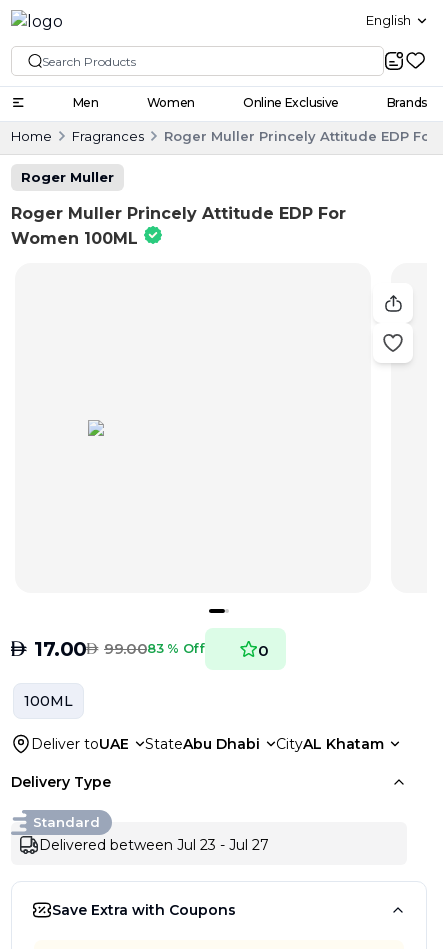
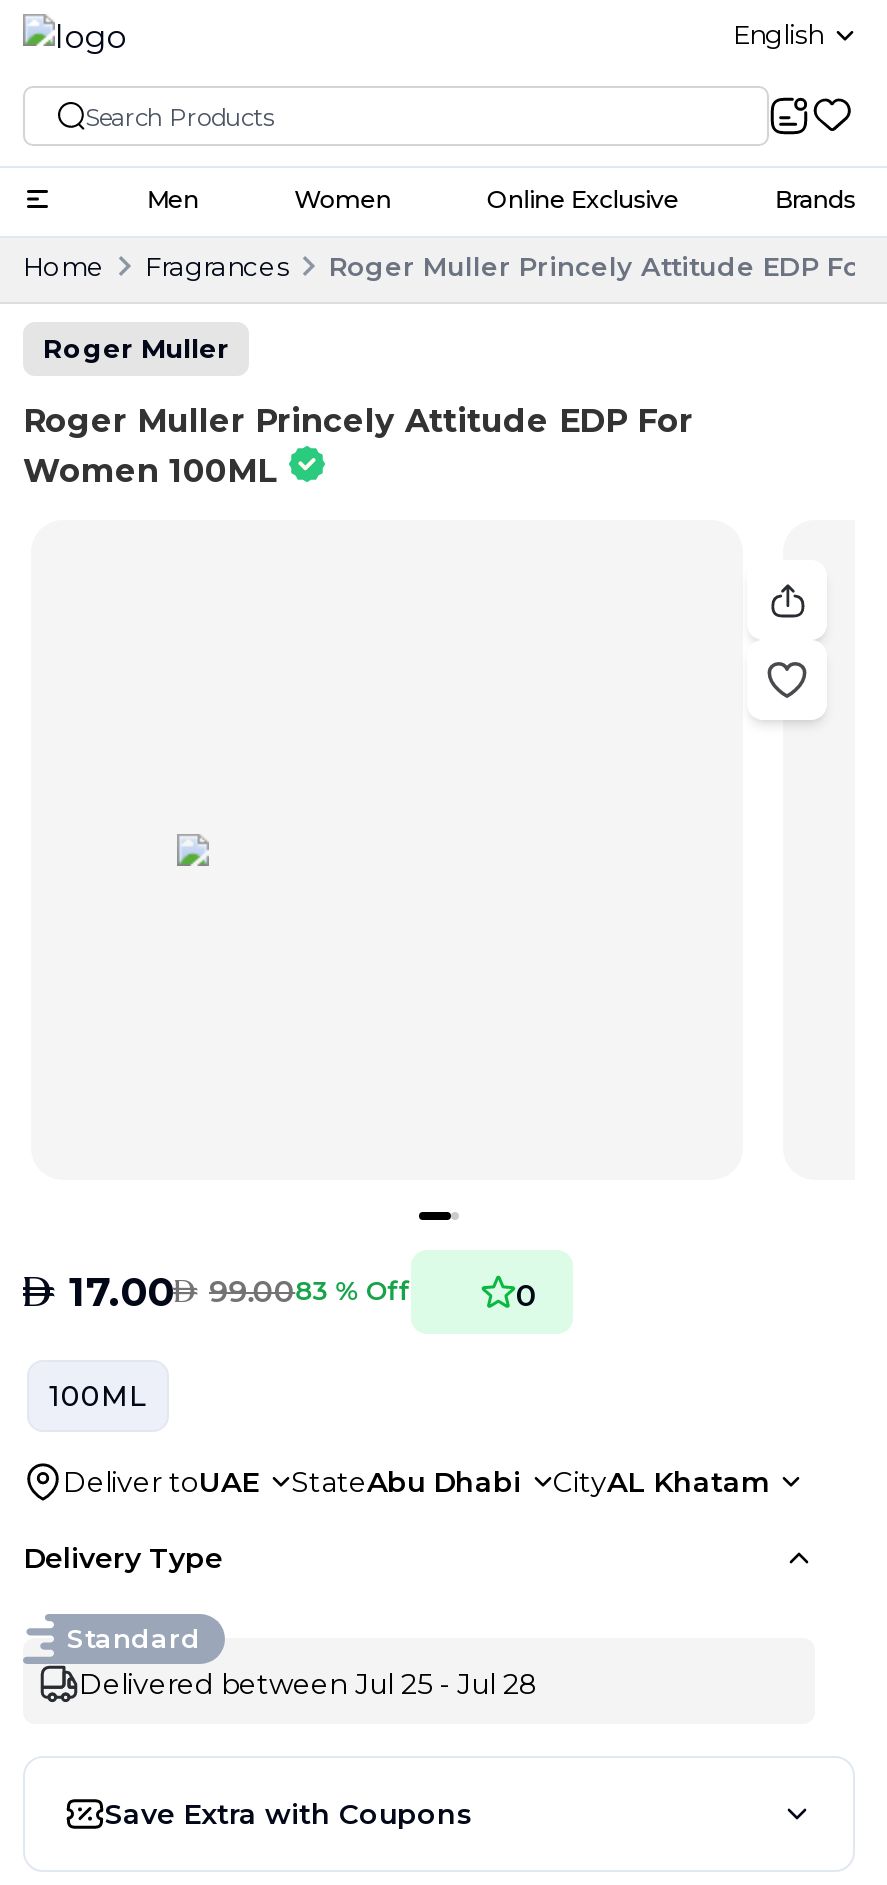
[39,836,269,854] Delivered between Jul 23 - Jul 27 -> [79,1665,539,1701] Delivered between Jul 25 - Jul 28

